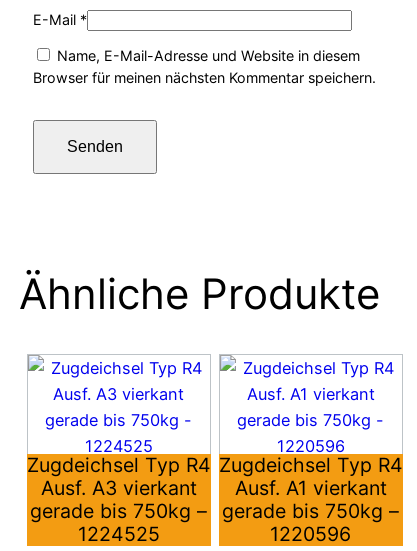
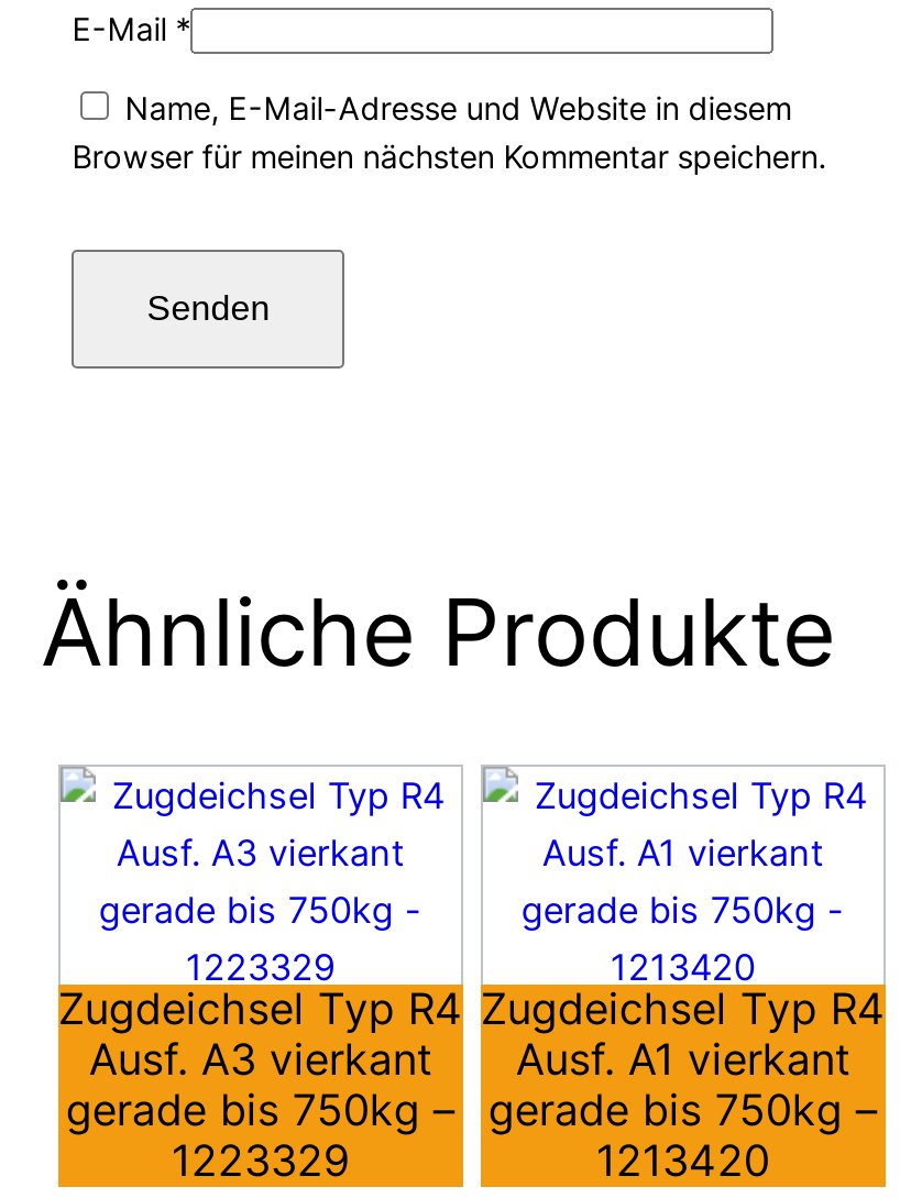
[78,522,160,546] 1224525 -> [171,1135,349,1188] 1223329
[270,522,351,546] 1220596 -> [596,1135,770,1188] 1213420

